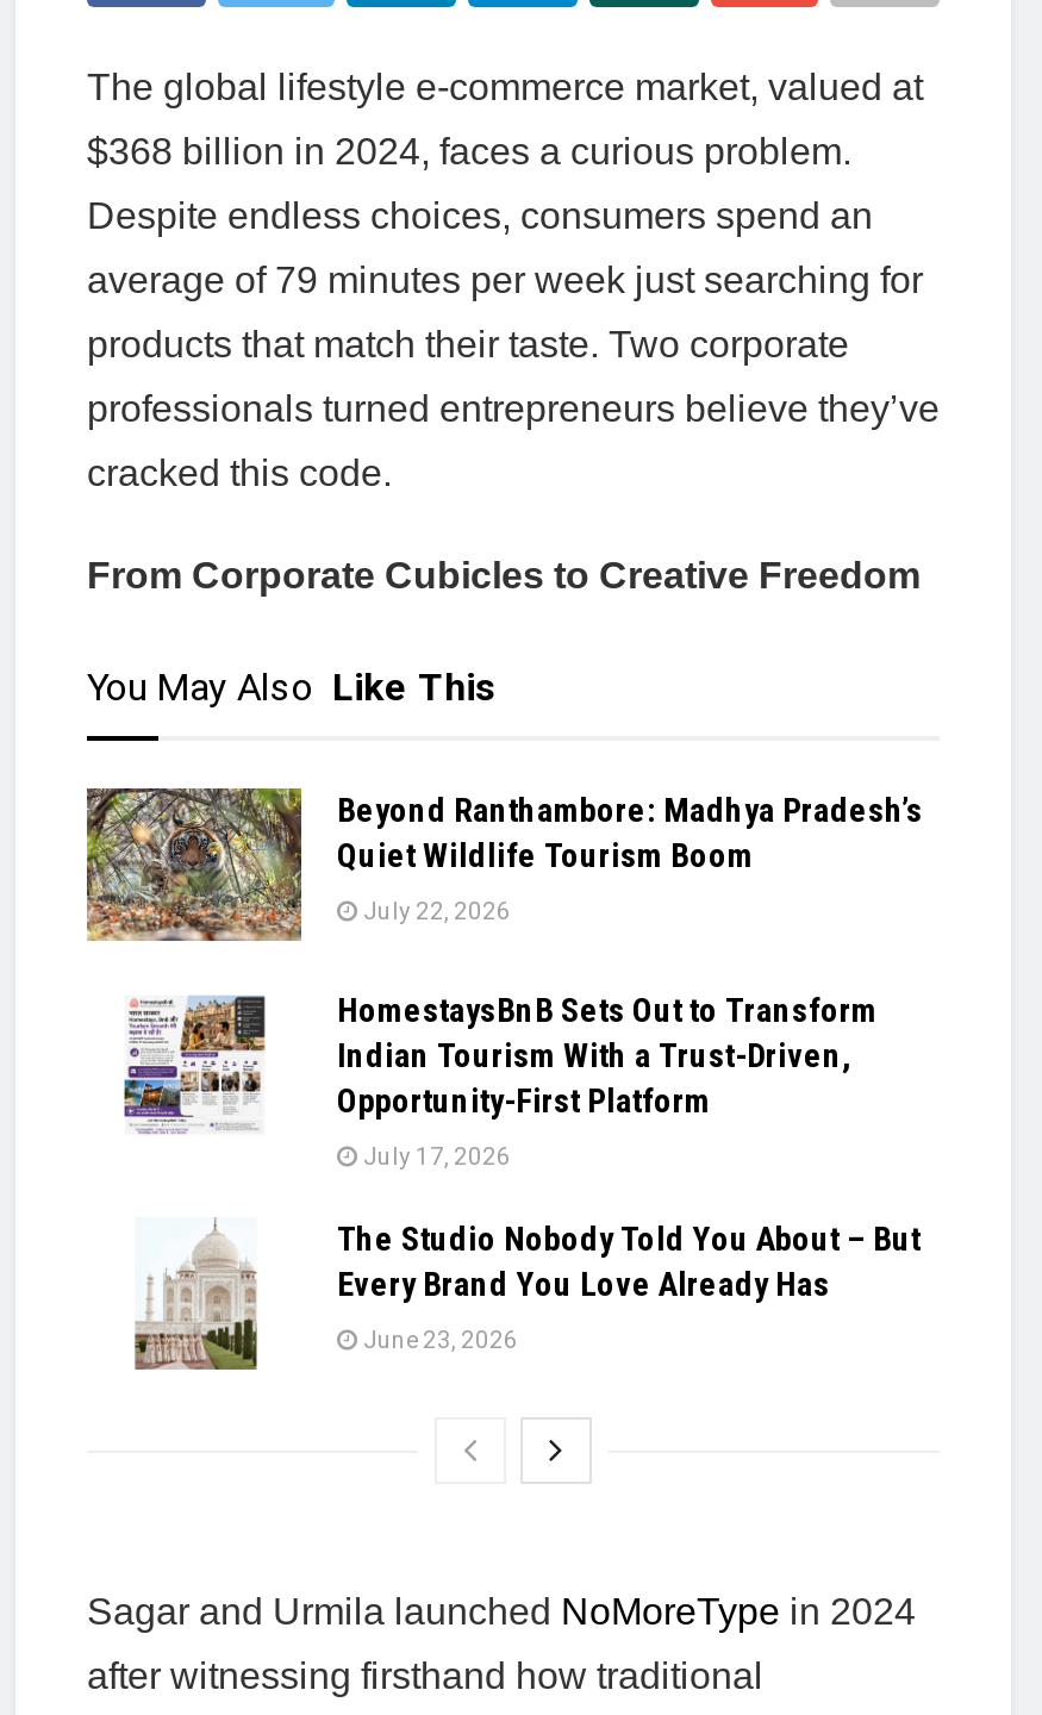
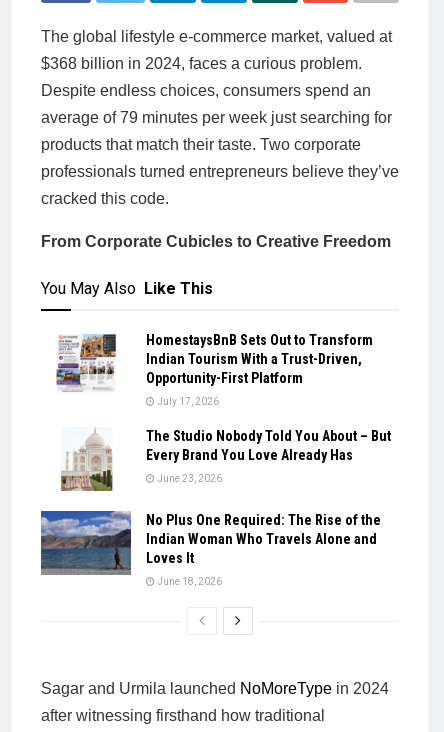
[85,786,923,943] [image] | Beyond Ranthambore: Madhya Pradesh’s | Quiet Wildlife Tourism Boom | July 22, 2026 -> none
moved [120,991,921,1353] -> [55,332,391,484]: [image] | HomestaysBnB Sets Out to Transform | Indian Tourism With a Trust-Driven, | Opportunity-First Platform | July 17, 2026 | The Studio Nobody Told You About – But | Every Brand You Love Already Has | June 23, 2026
none -> [40,510,381,587] [image] | No Plus One Required: The Rise of the | Indian Woman Who Travels Alone and | Loves It | June 18, 2026

